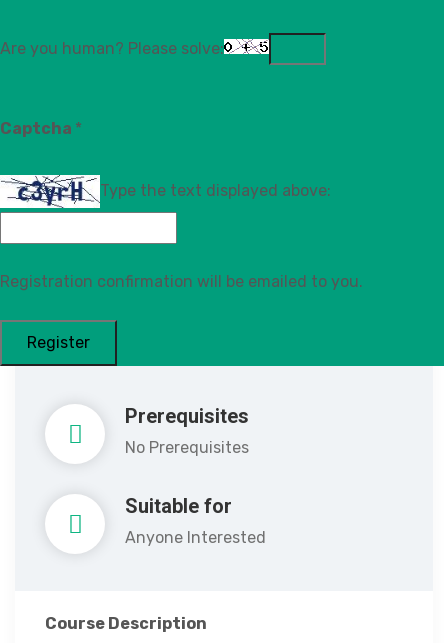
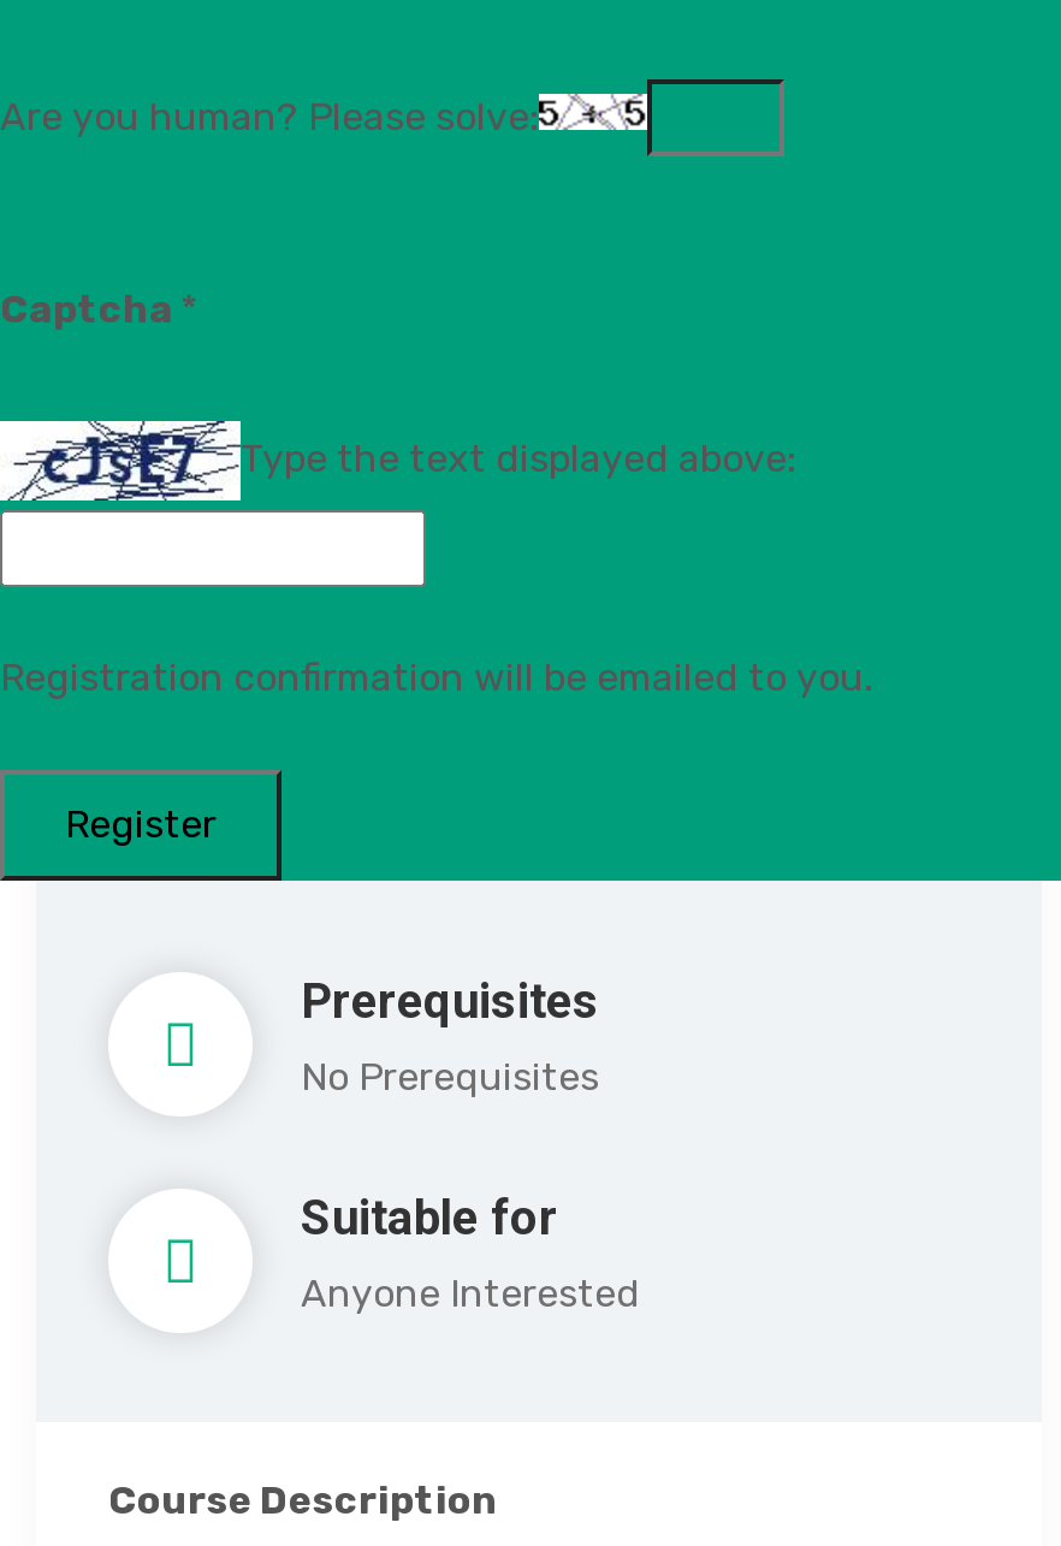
[3,174,100,209] [image] -> [7,421,233,500] [image]

